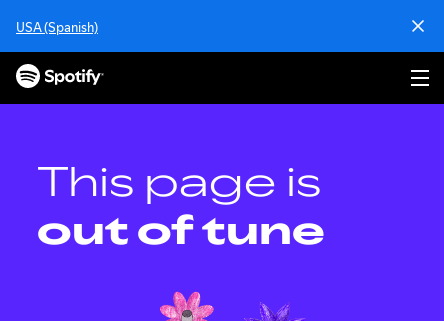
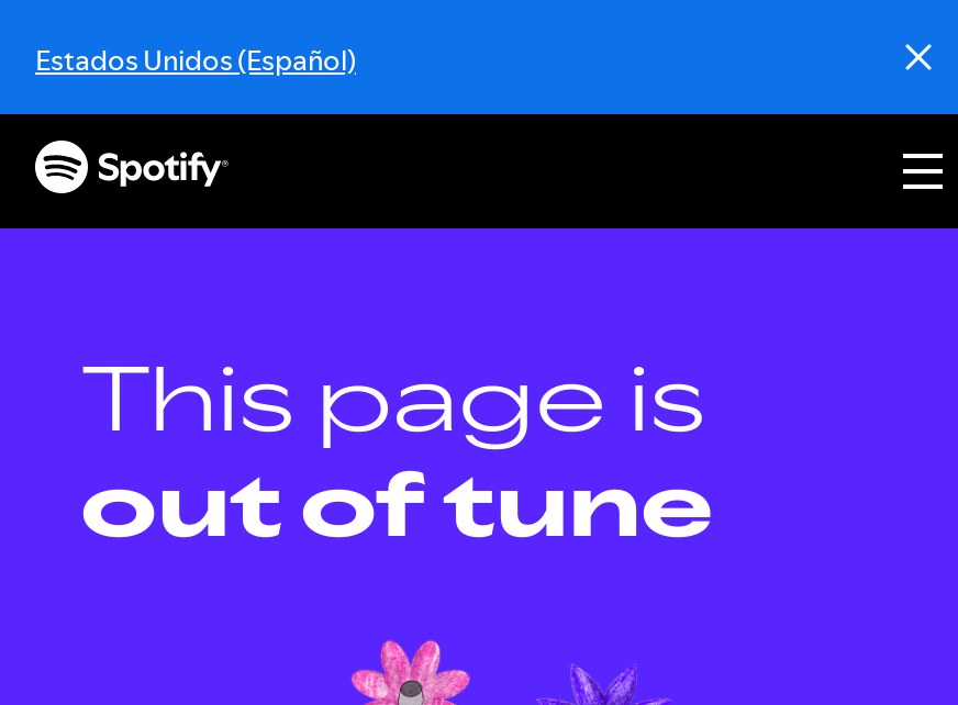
[16,18,98,36] USA (Spanish) -> [35,40,356,79] Estados Unidos (Español)

